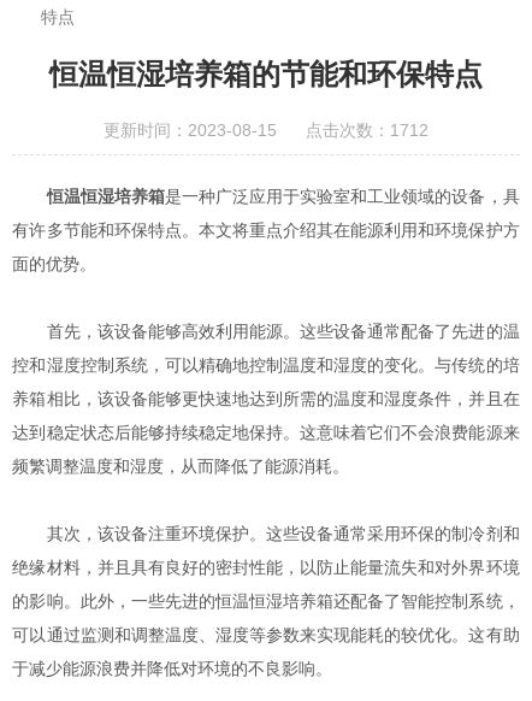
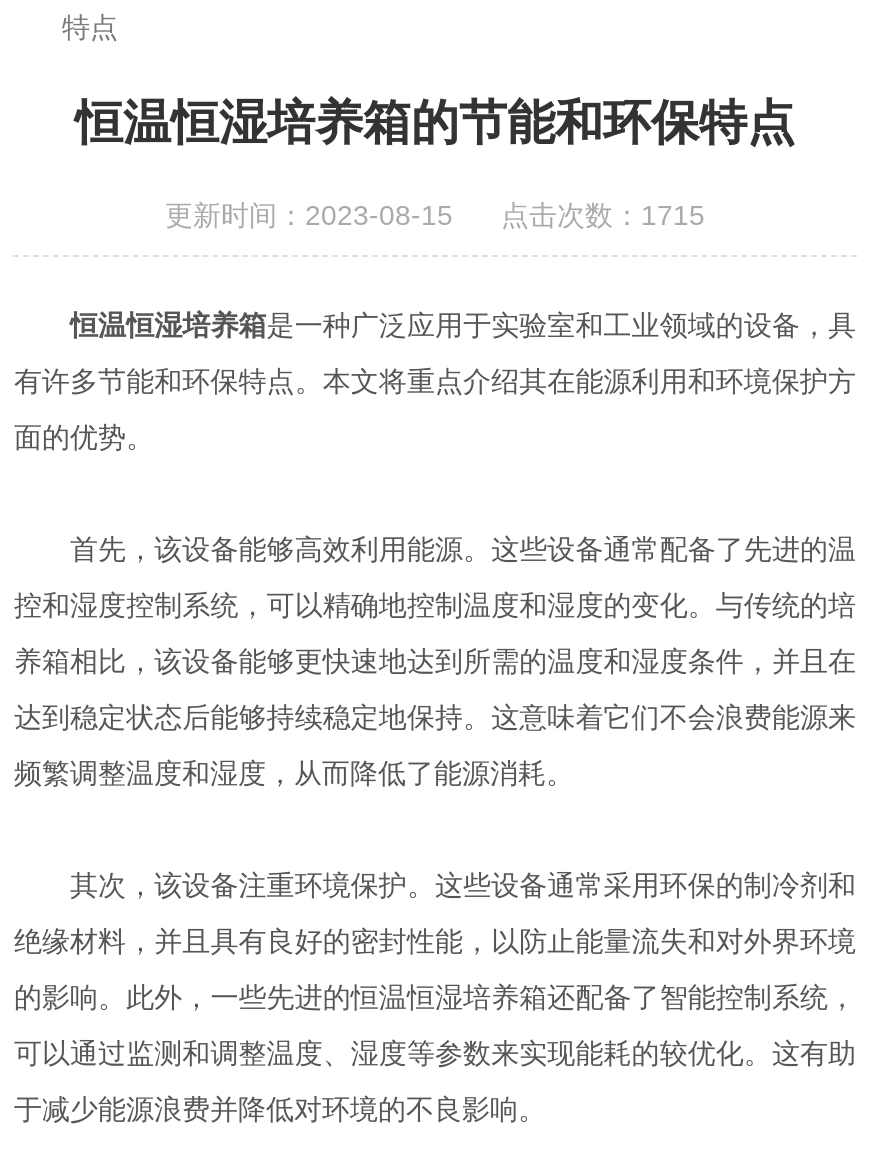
[104,120,428,139] 更新时间：2023-08-15 点击次数：1712 -> [165,198,705,230] 更新时间：2023-08-15 点击次数：1715

